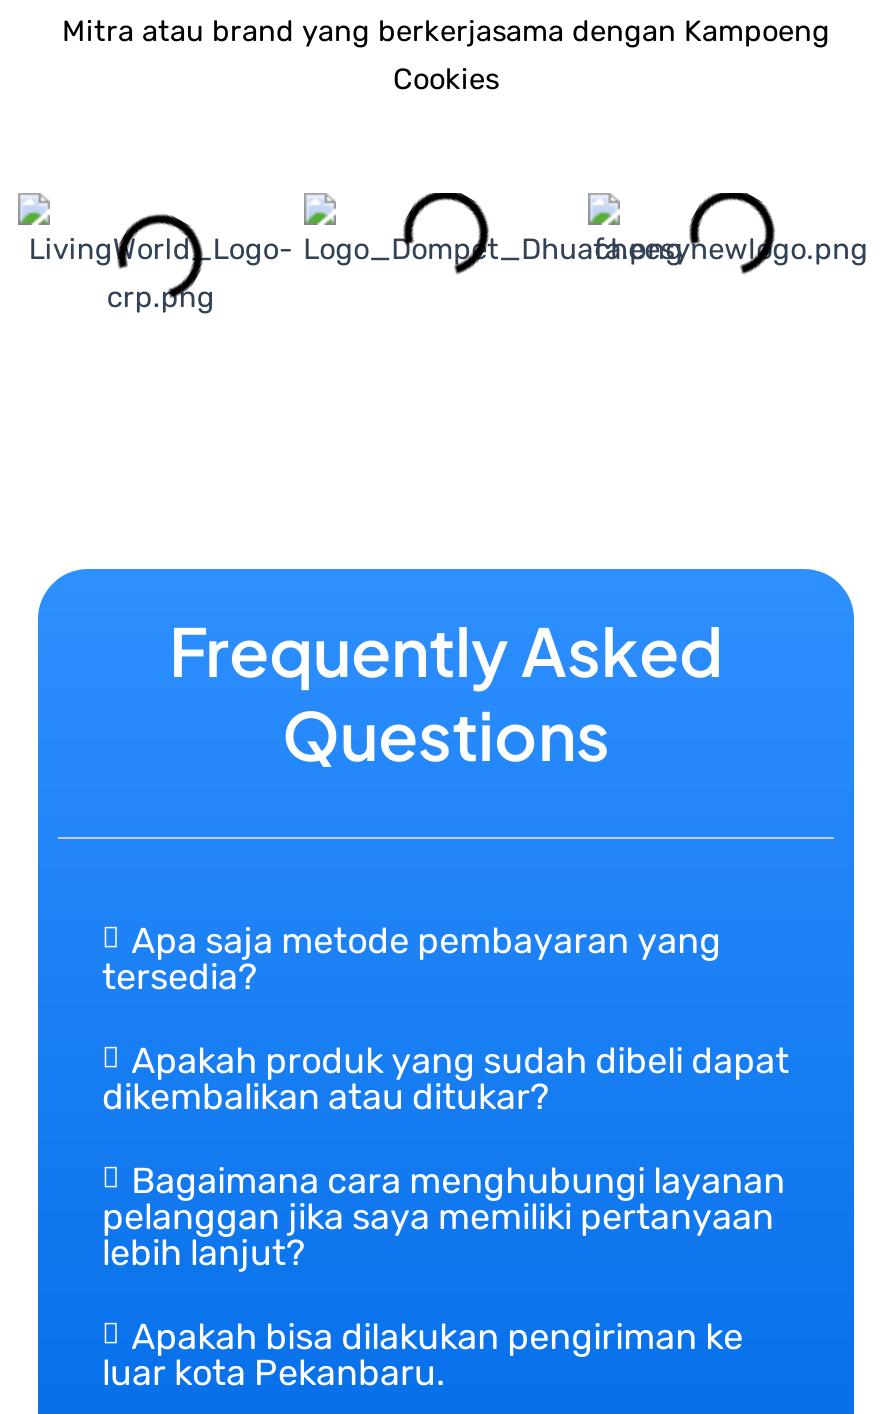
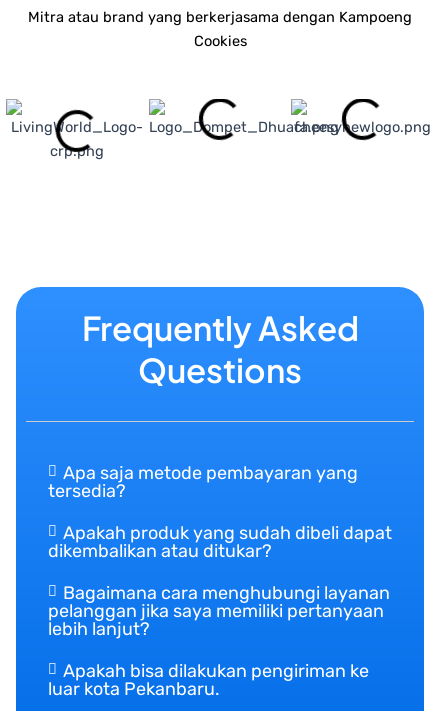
[408,190,490,276] [image] -> [200,98,242,141] [image]
[694,190,776,276] [image] -> [343,98,384,141] [image]
[120,214,204,300] [image] -> [56,109,98,153] [image]

